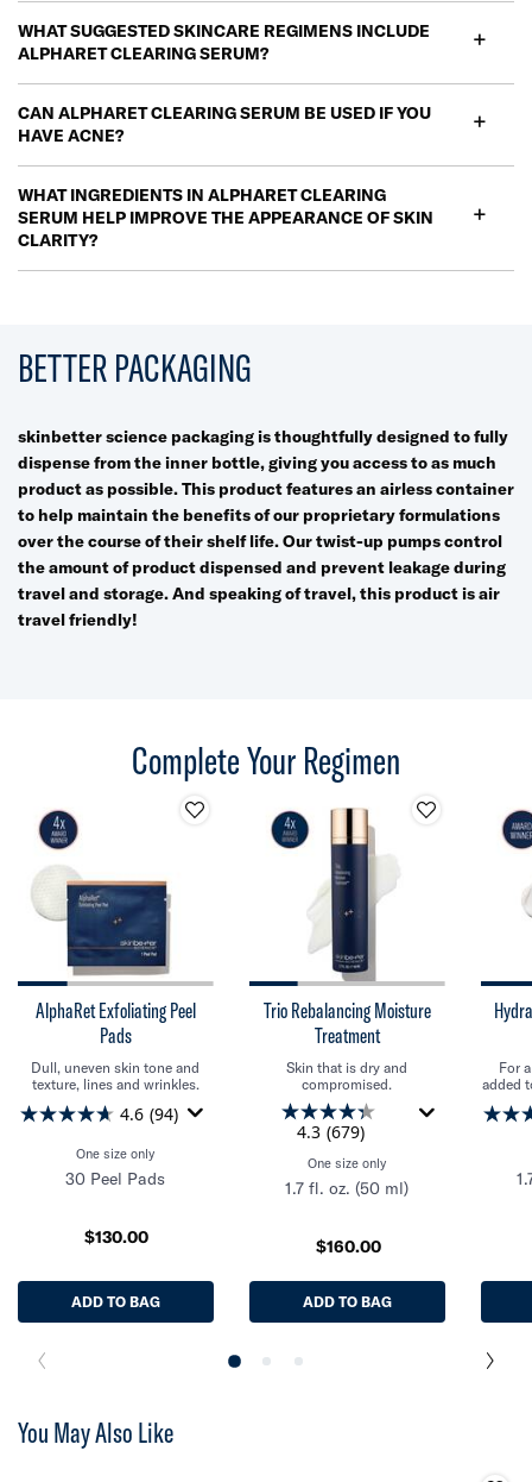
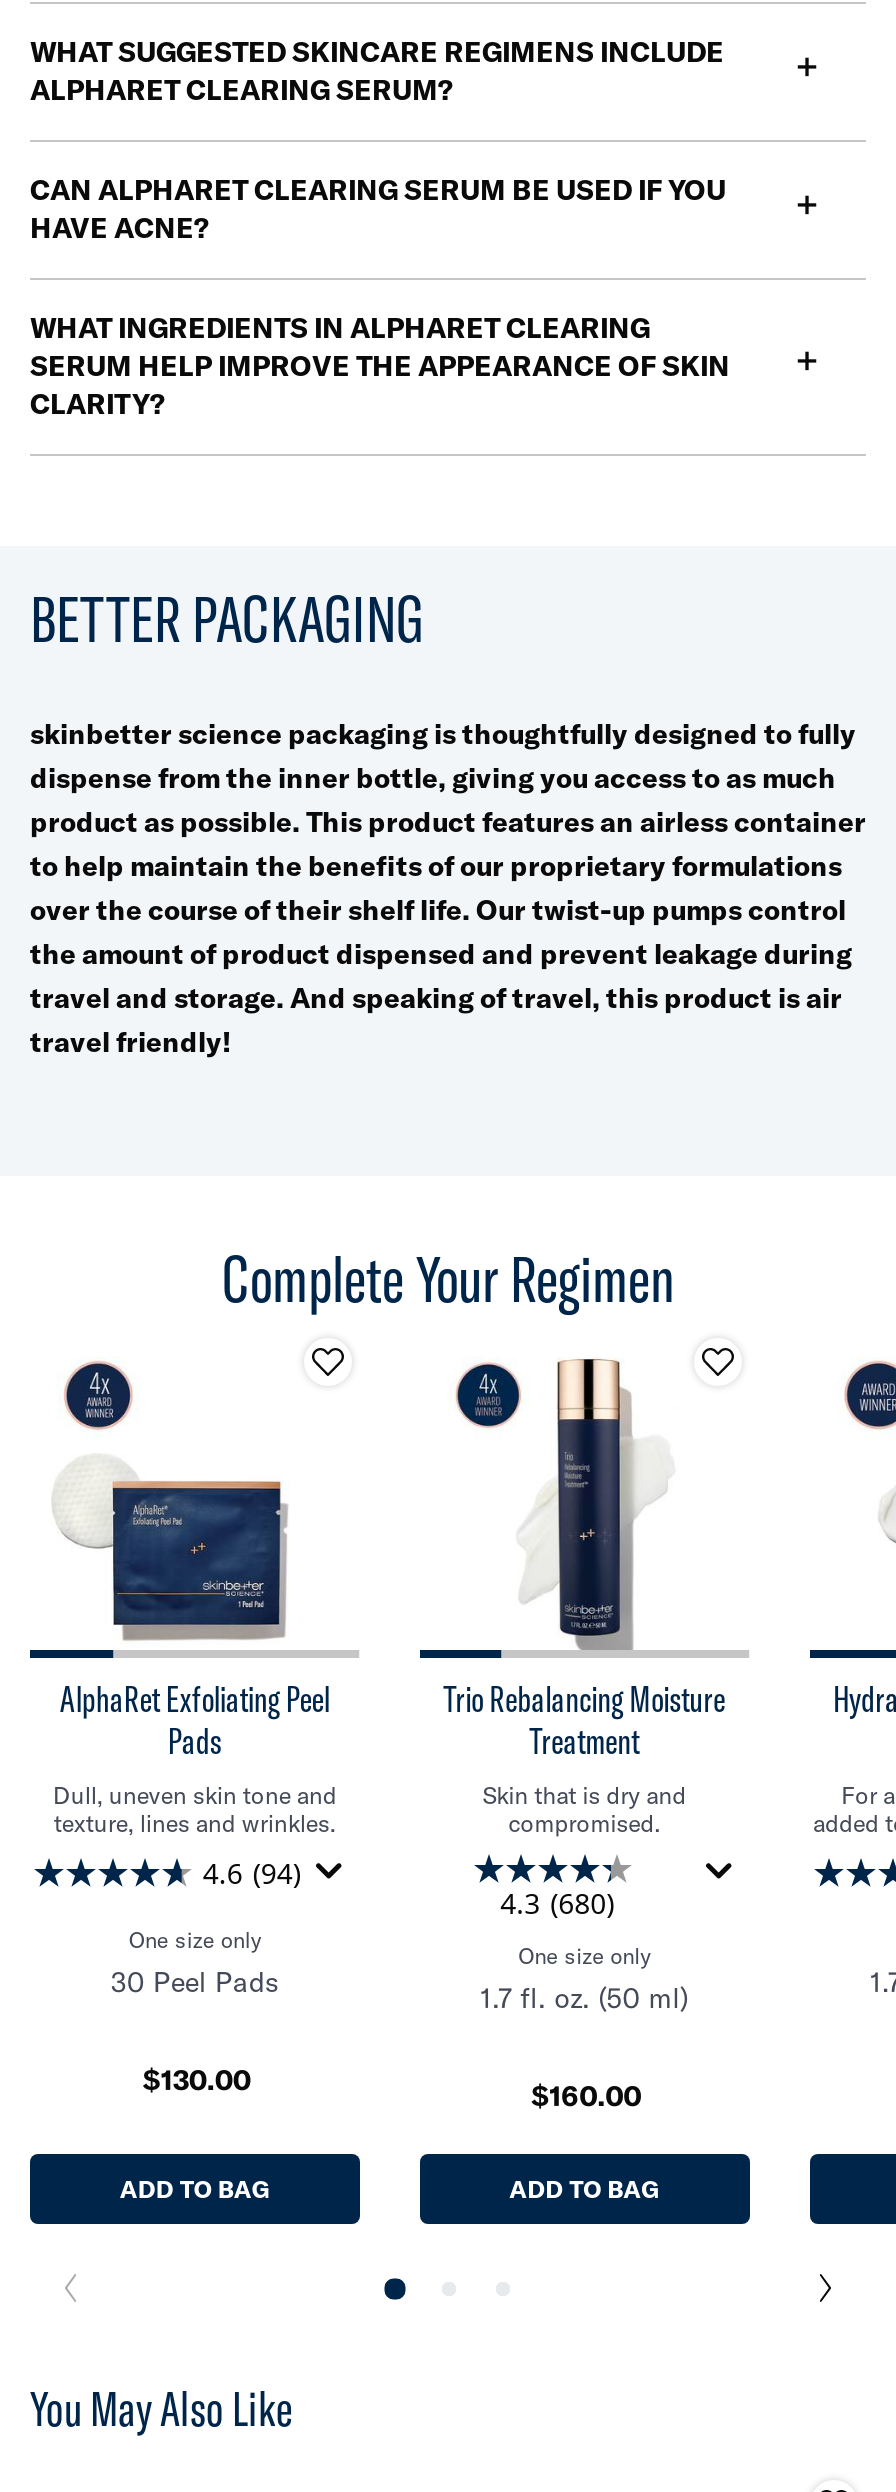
[297,1120,365,1143] 4.3 (679) -> [500,1883,614,1921] 4.3 (680)

